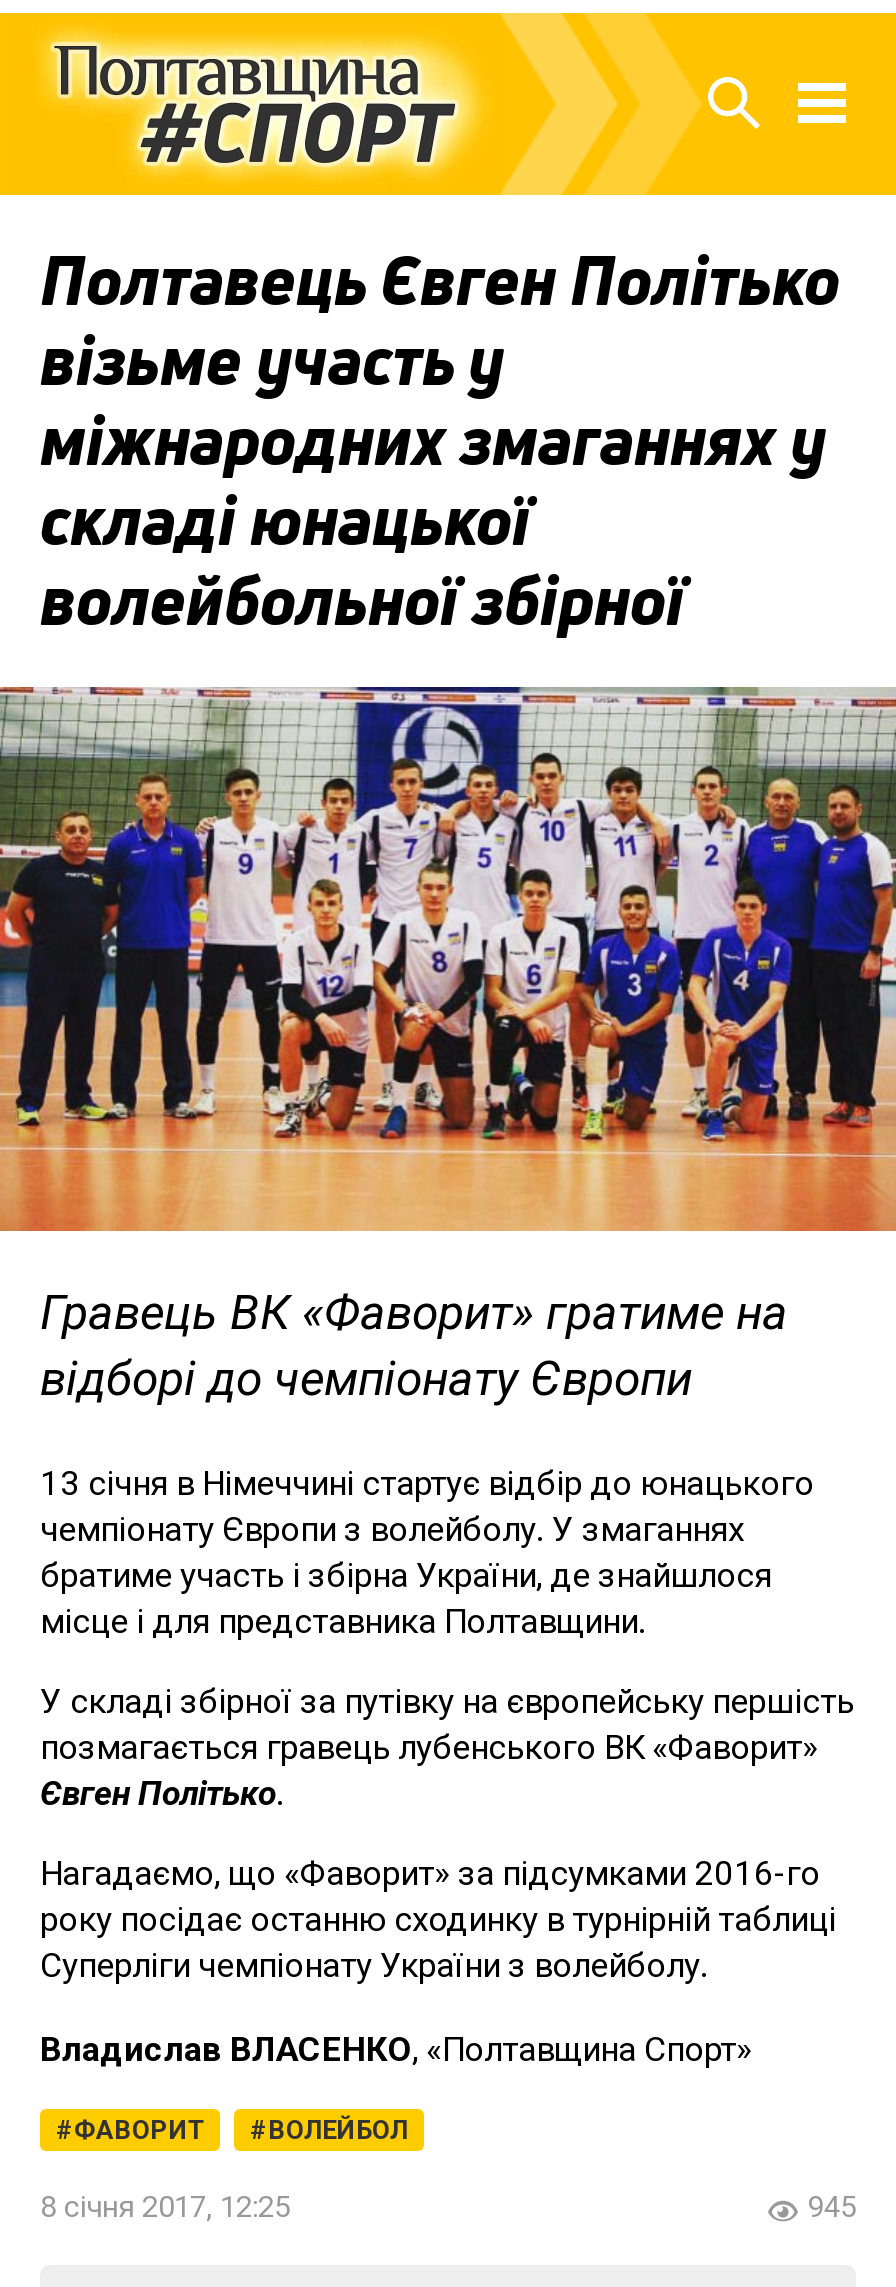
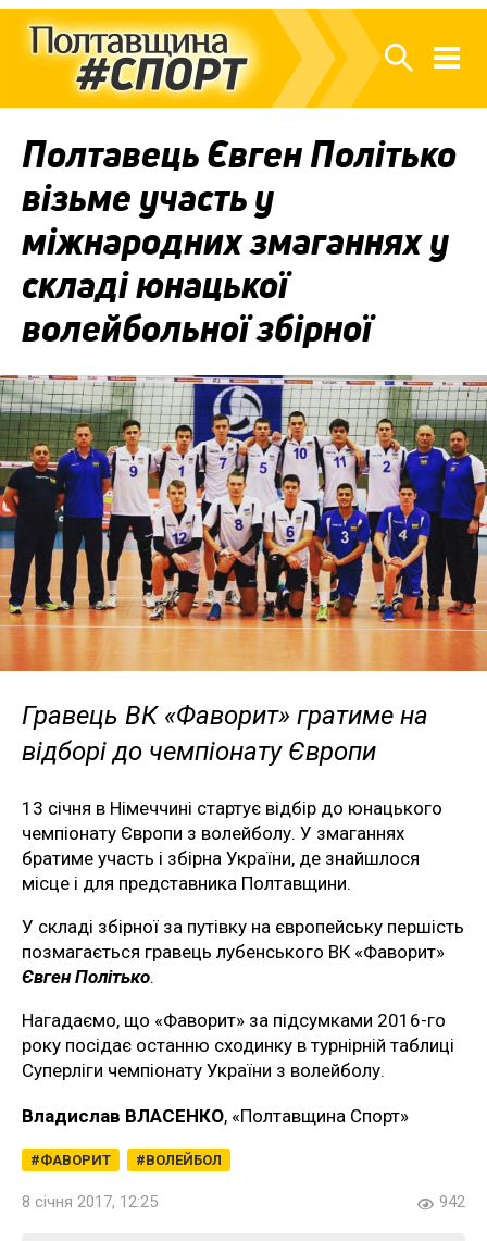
[808,2189,856,2225] 945 -> [439,1192,465,1211] 942

